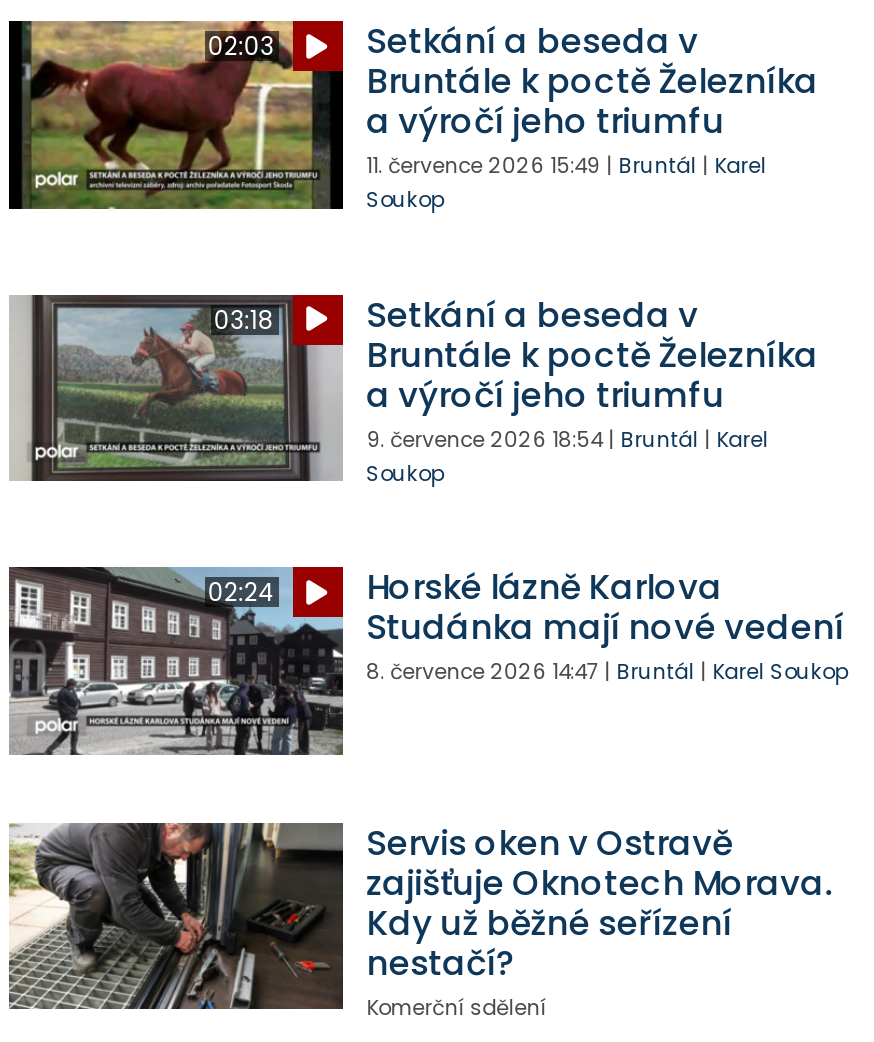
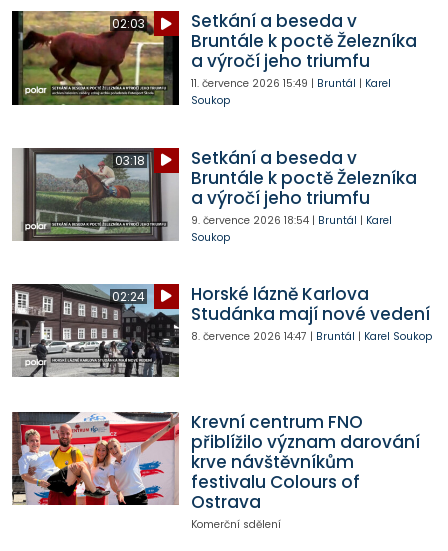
[9,819,832,1011] [image] | Servis oken v Ostravě | zajišťuje Oknotech Morava. | Kdy už běžné seřízení | nestačí? -> [12,410,420,514] [image] | Krevní centrum FNO | přiblížilo význam darování | krve návštěvníkům | festivalu Colours of | Ostrava

